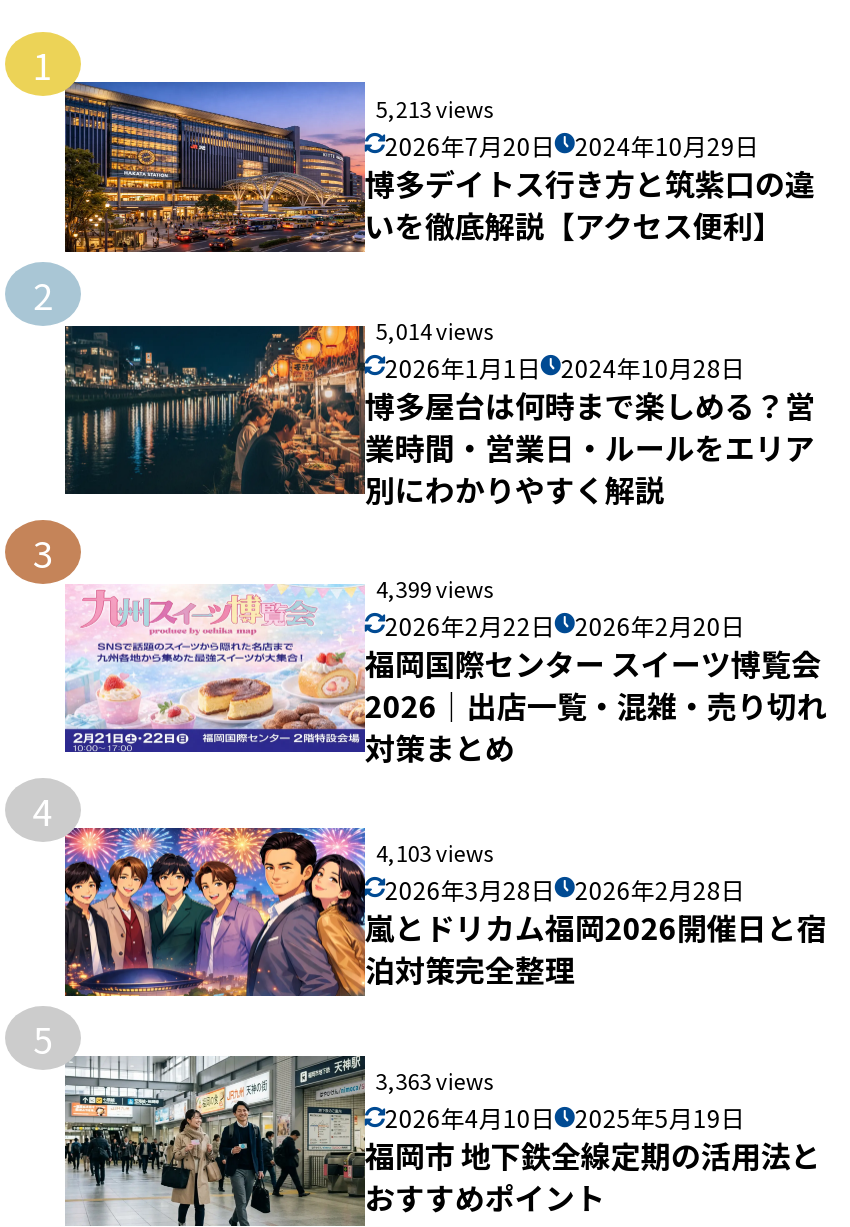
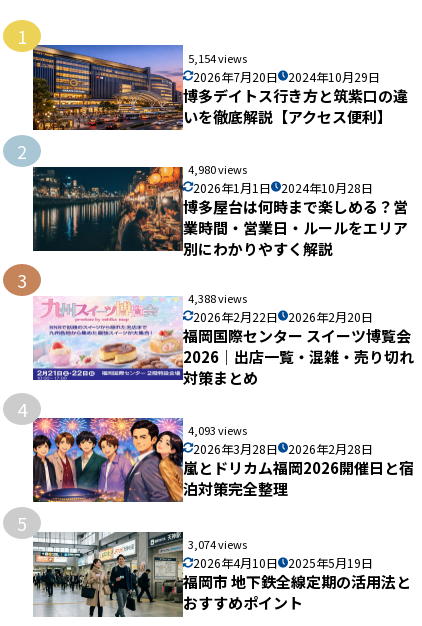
[376,91,494,123] 5,213 views -> [188,50,247,66] 5,154 views
[376,314,494,346] 5,014 views -> [188,161,247,177] 4,980 views
[376,572,494,604] 4,399 views -> [188,290,247,306] 4,388 views
[376,836,494,868] 4,103 views -> [188,422,247,438] 4,093 views
[376,1065,494,1097] 3,363 views -> [188,536,247,552] 3,074 views

